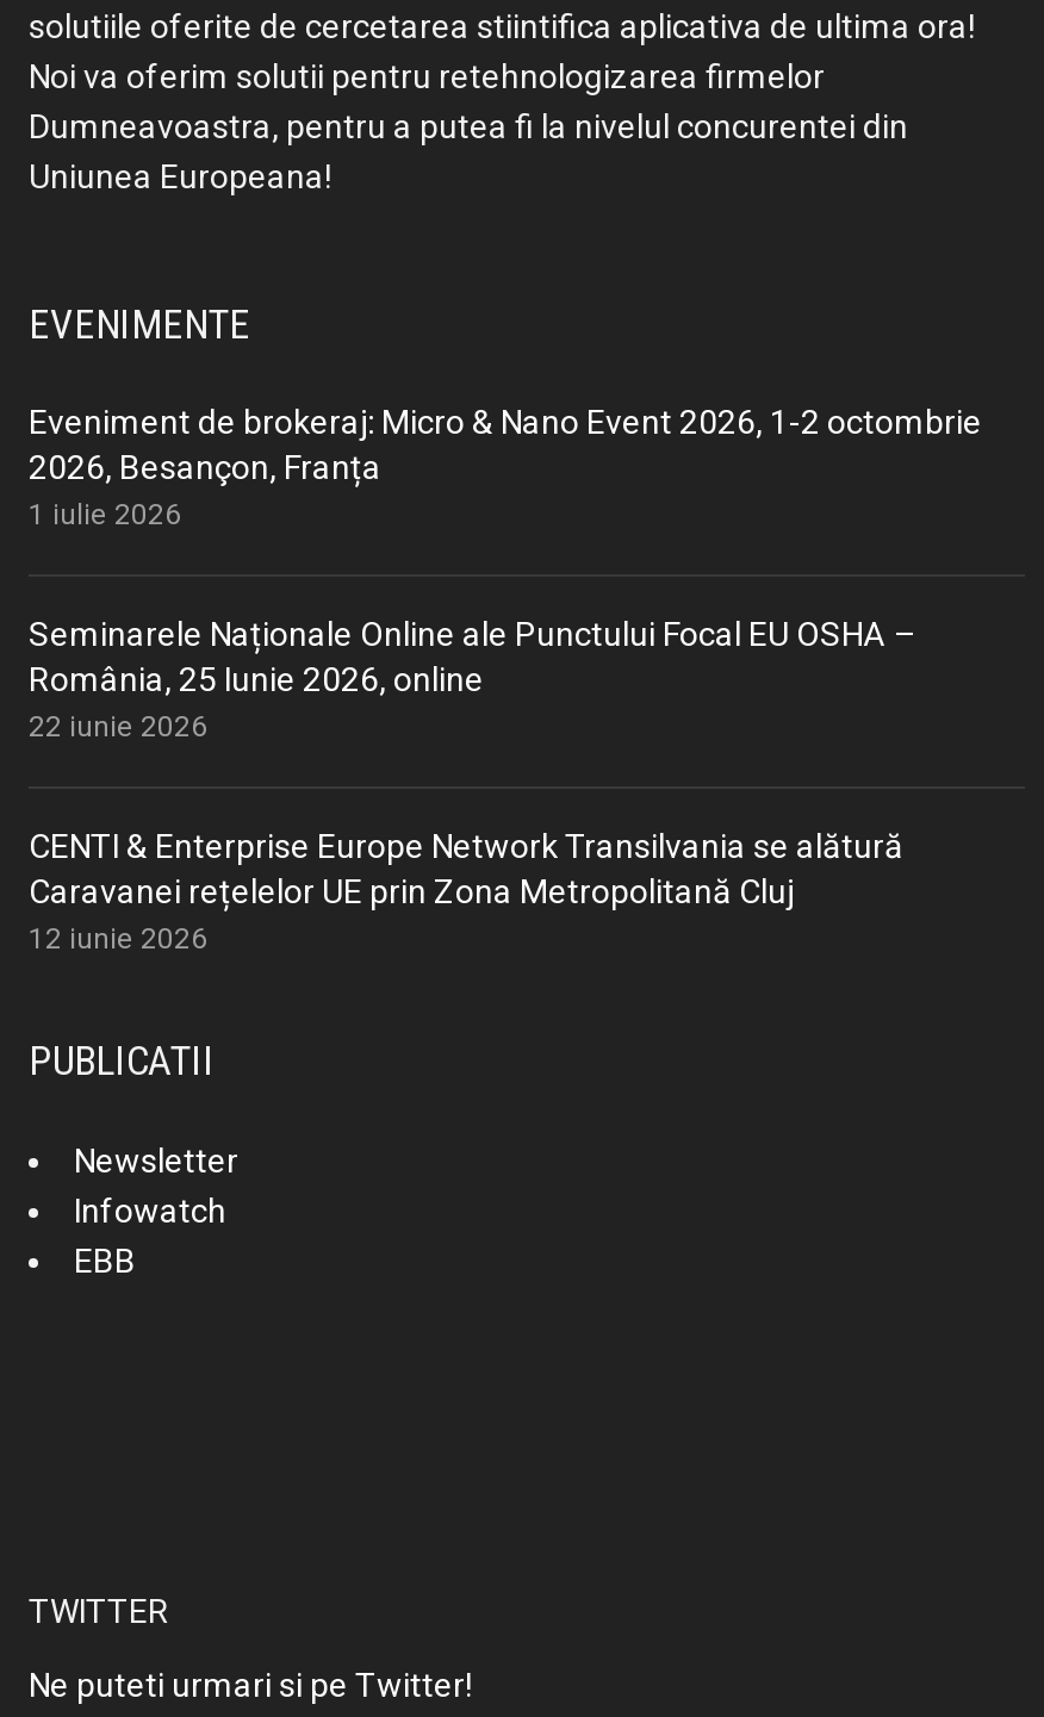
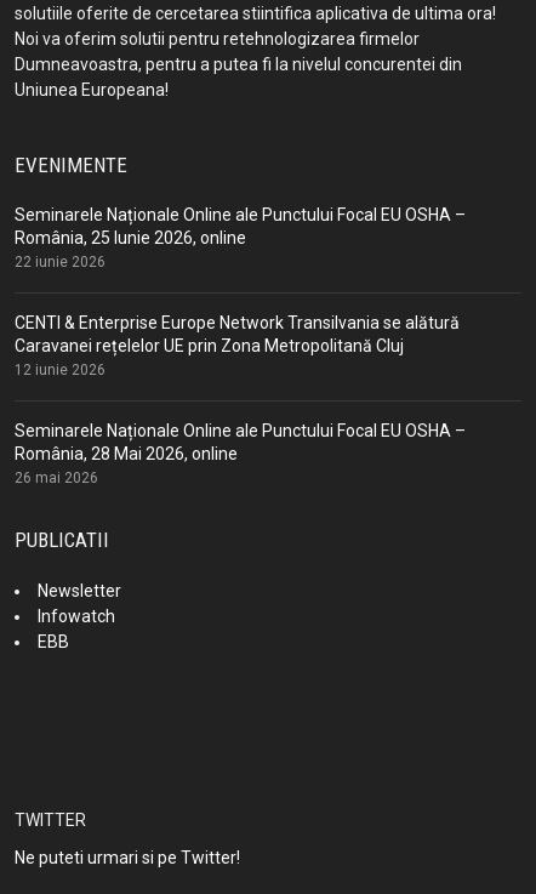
[29,402,982,530] Eveniment de brokeraj: Micro & Nano Event 2026, 1-2 octombrie | 2026, Besançon, Franța | 1 iulie 2026 -> none
moved [29,614,915,955] -> [15,205,466,378]: Seminarele Naționale Online ale Punctului Focal EU OSHA – | România, 25 Iunie 2026, online | 22 iunie 2026 | CENTI & Enterprise Europe Network Transilvania se alătură | Caravanei rețelelor UE prin Zona Metropolitană Cluj | 12 iunie 2026
none -> [15,420,466,486] Seminarele Naționale Online ale Punctului Focal EU OSHA – | România, 28 Mai 2026, online | 26 mai 2026

